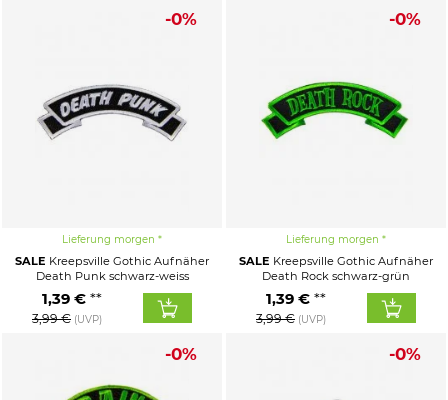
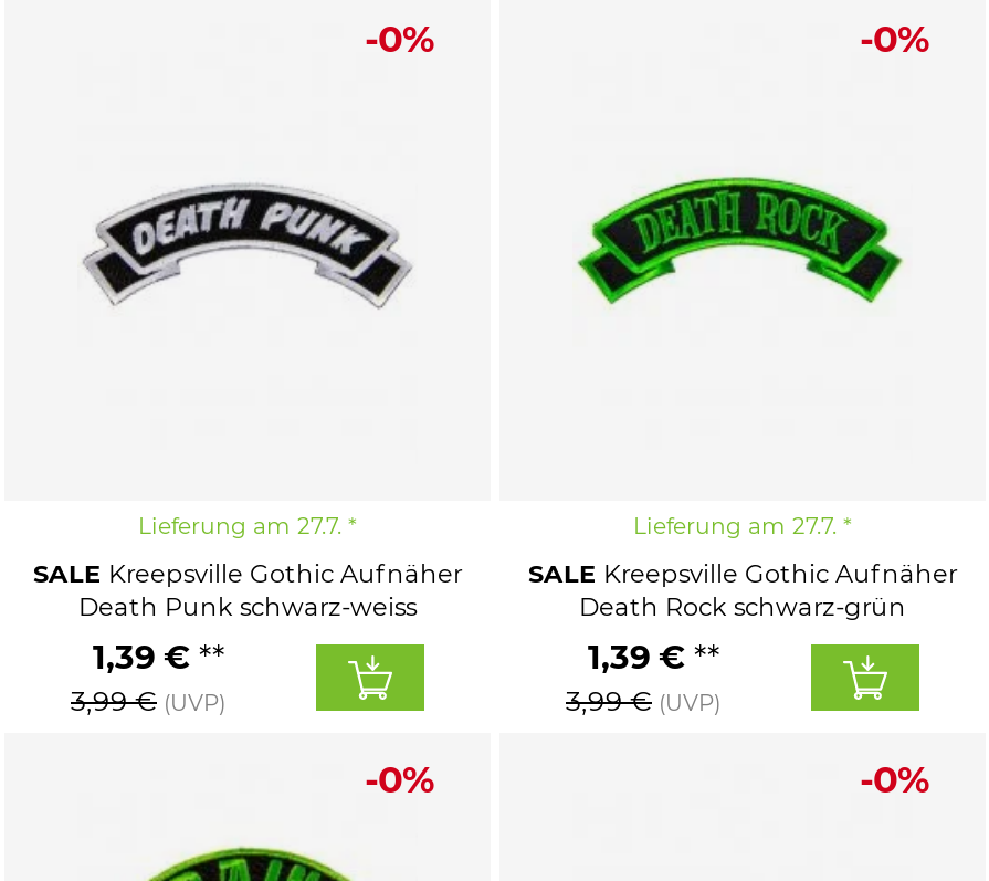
[62,233,155,246] Lieferung morgen -> [138,512,341,541] Lieferung am 27.7.
[286,233,379,246] Lieferung morgen -> [633,512,837,541] Lieferung am 27.7.

